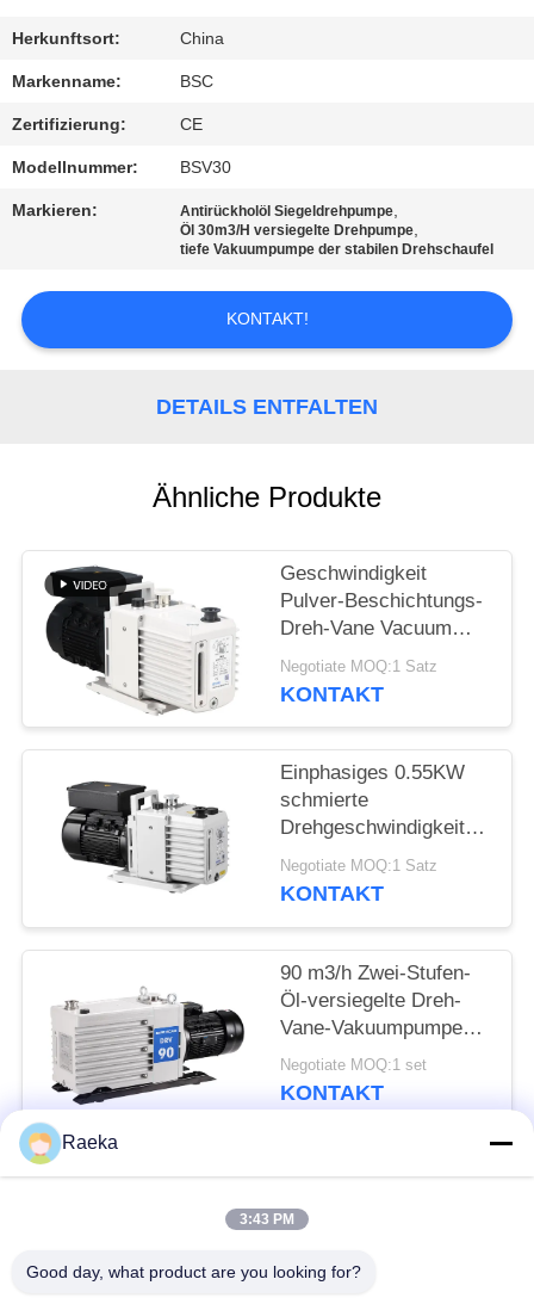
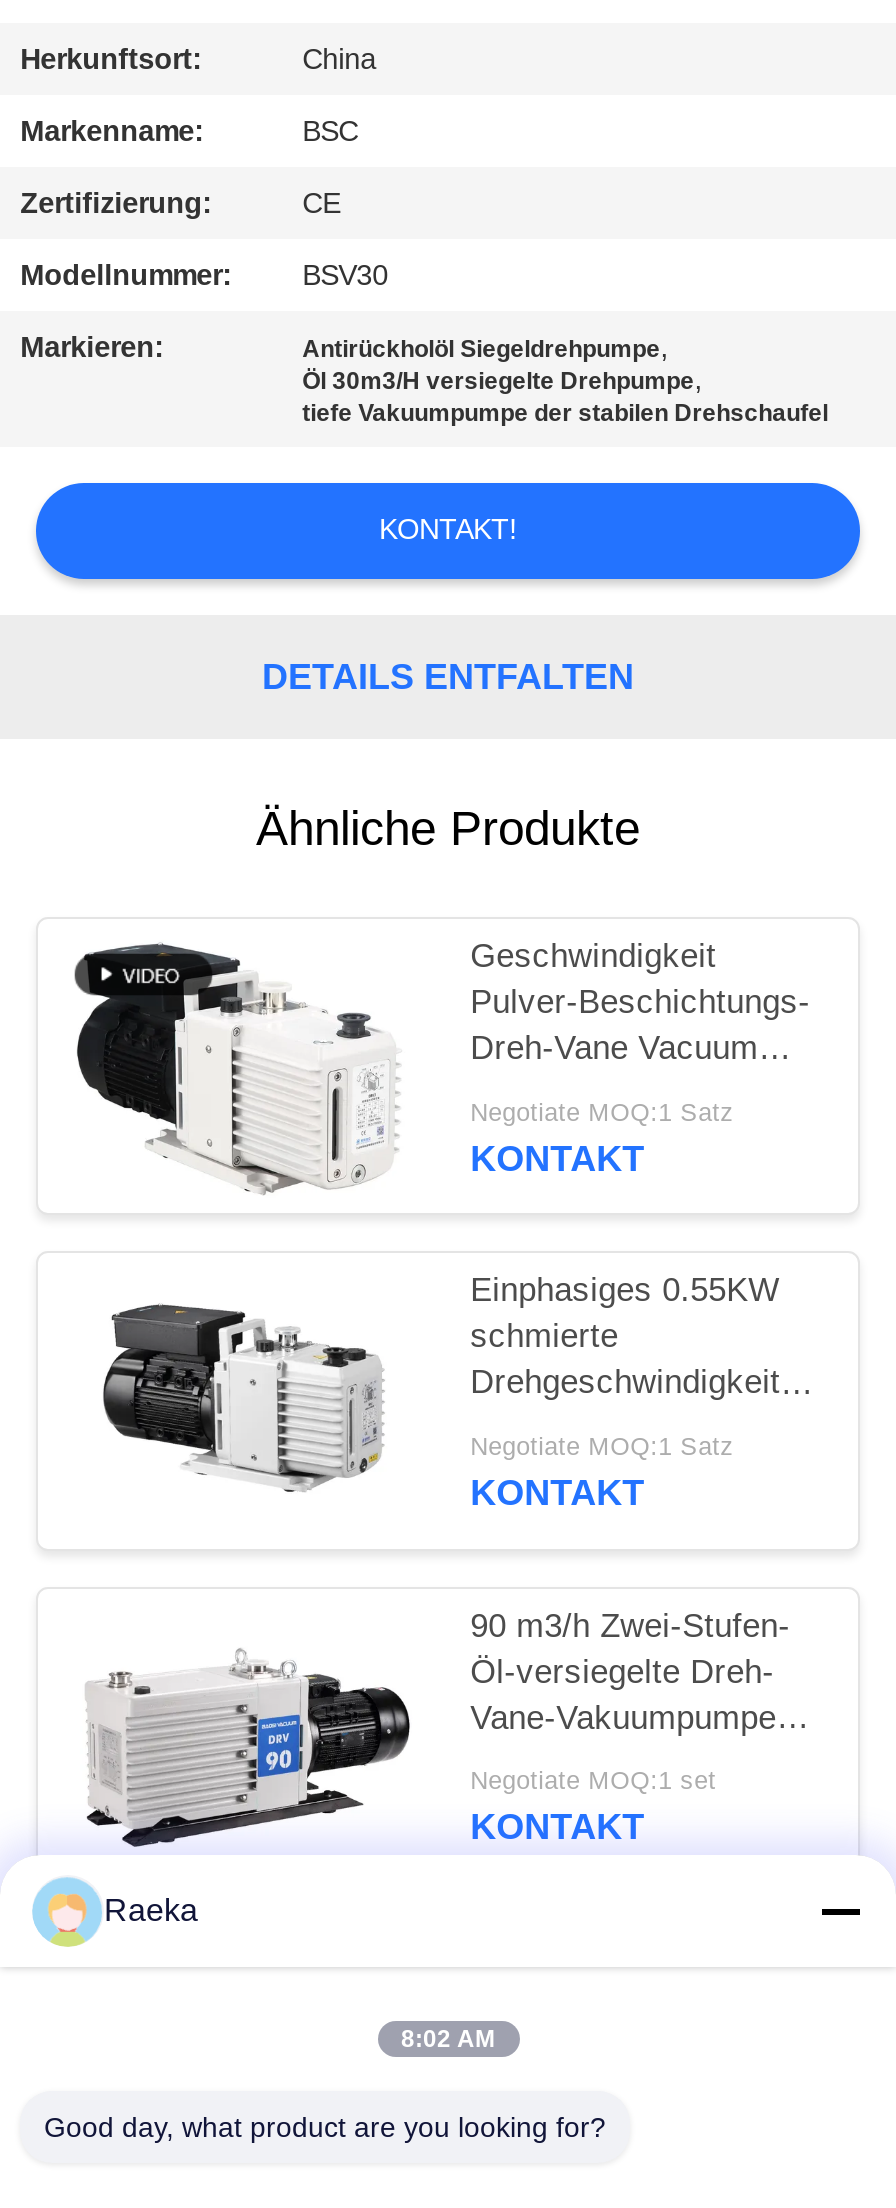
[240,1211,294,1228] 3:43 PM -> [401,2025,495,2053] 8:02 AM

